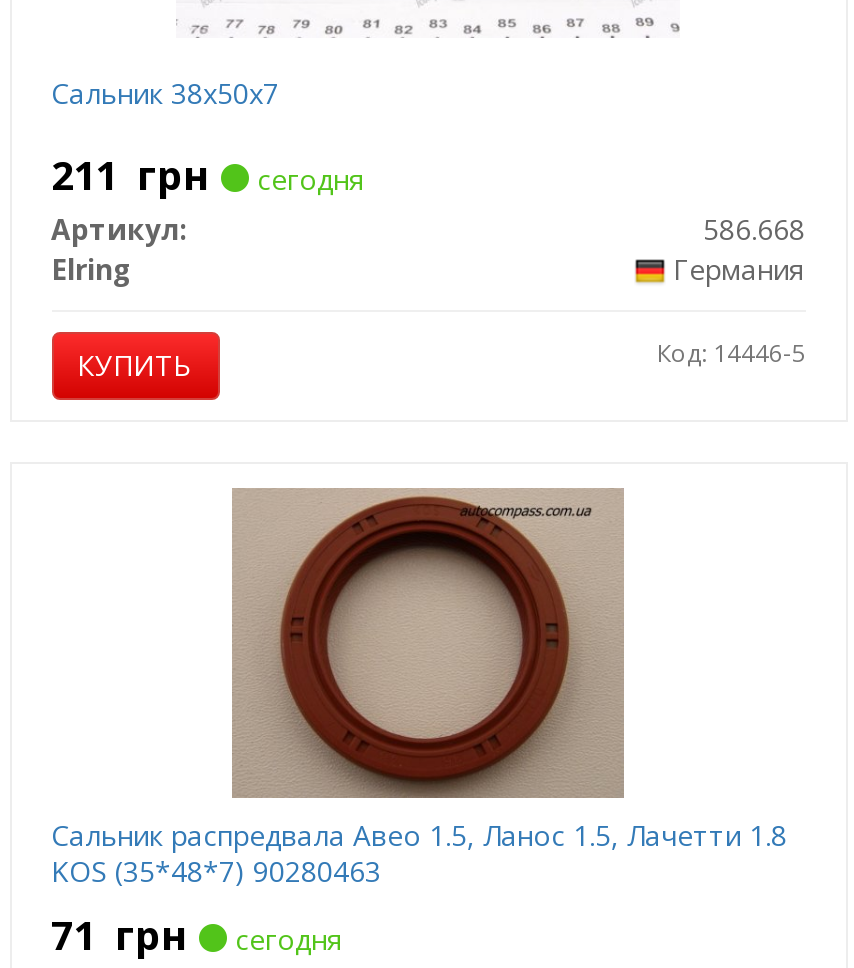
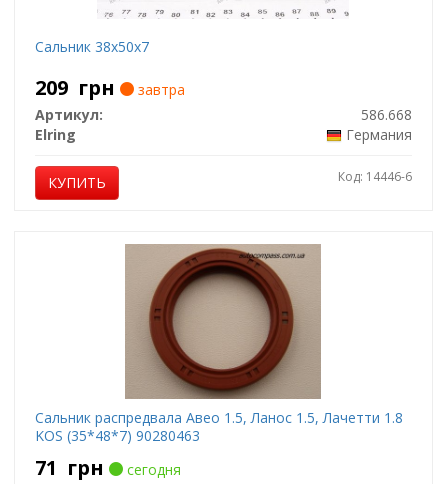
[51,148,365,202] 211 грн | сегодня -> [34,74,184,101] 209 грн | завтра
[657,336,805,370] Код: 14446-5 -> [337,168,411,185] Код: 14446-6

